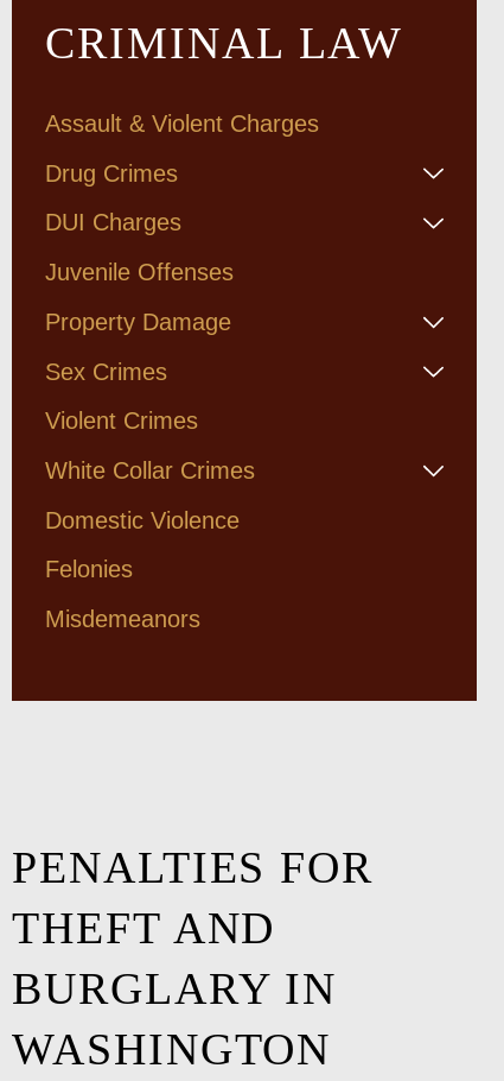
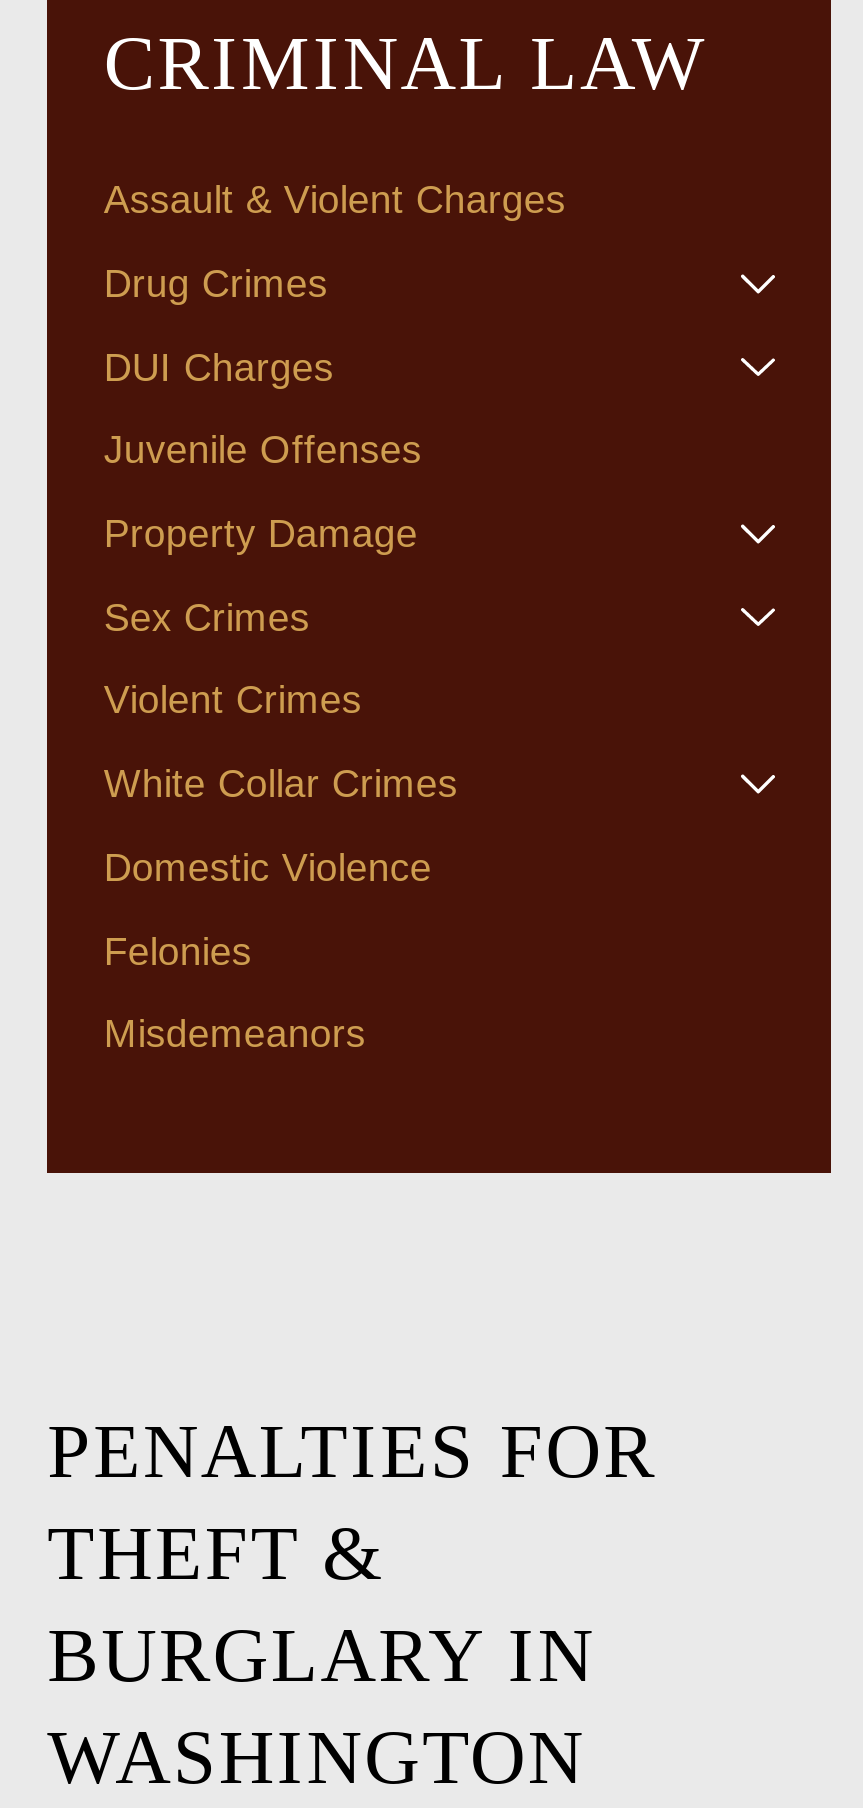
[12,903,276,952] THEFT AND -> [47,1511,386,1595] THEFT &

